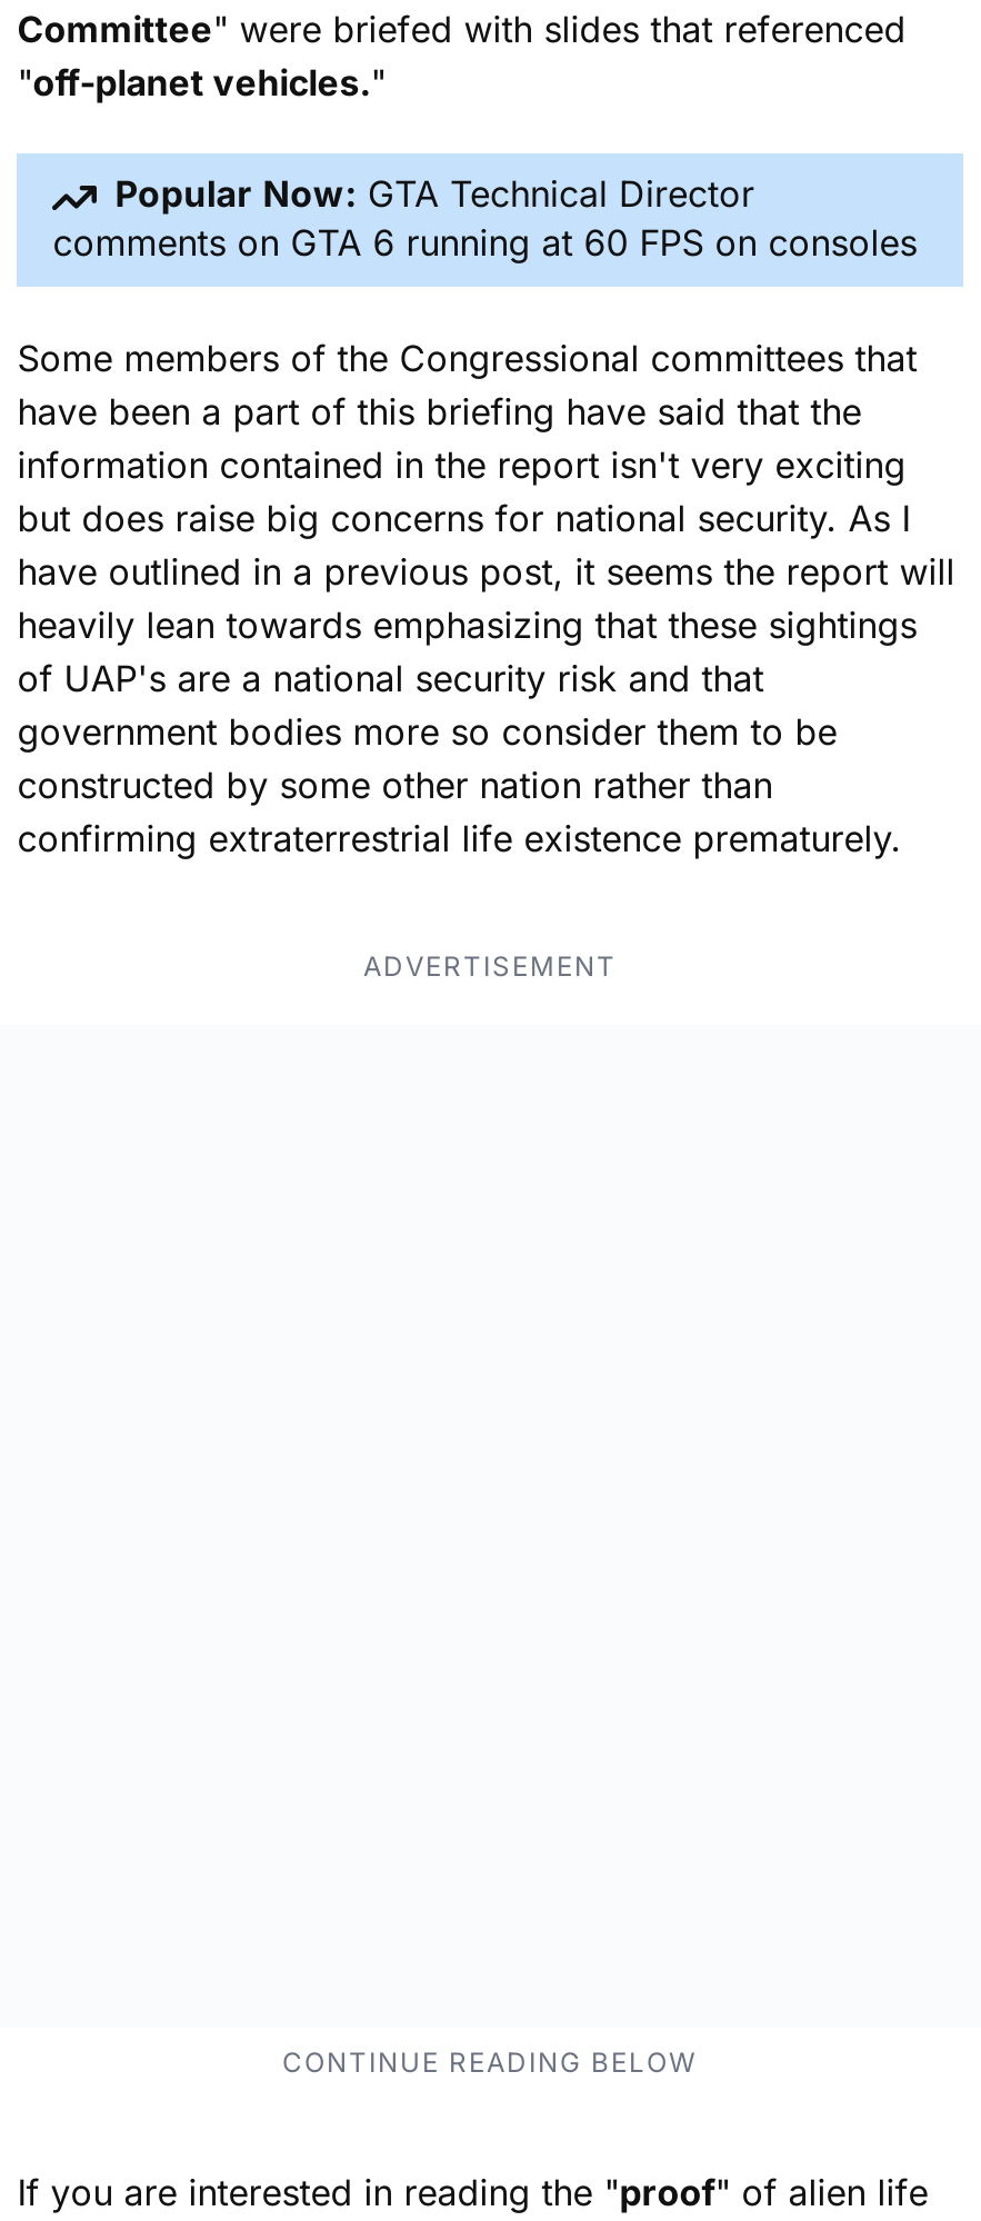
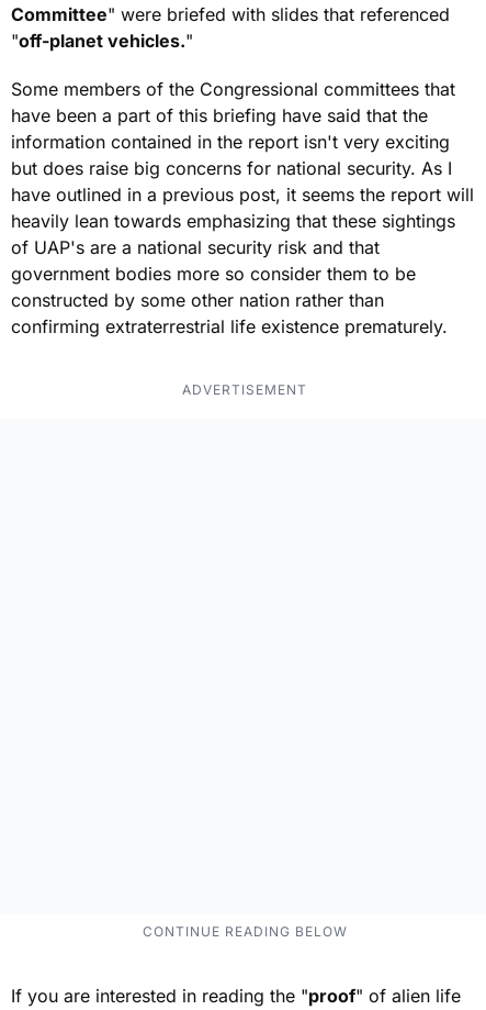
[53,172,917,264] Popular Now: GTA Technical Director | comments on GTA 6 running at 60 FPS on consoles -> none

